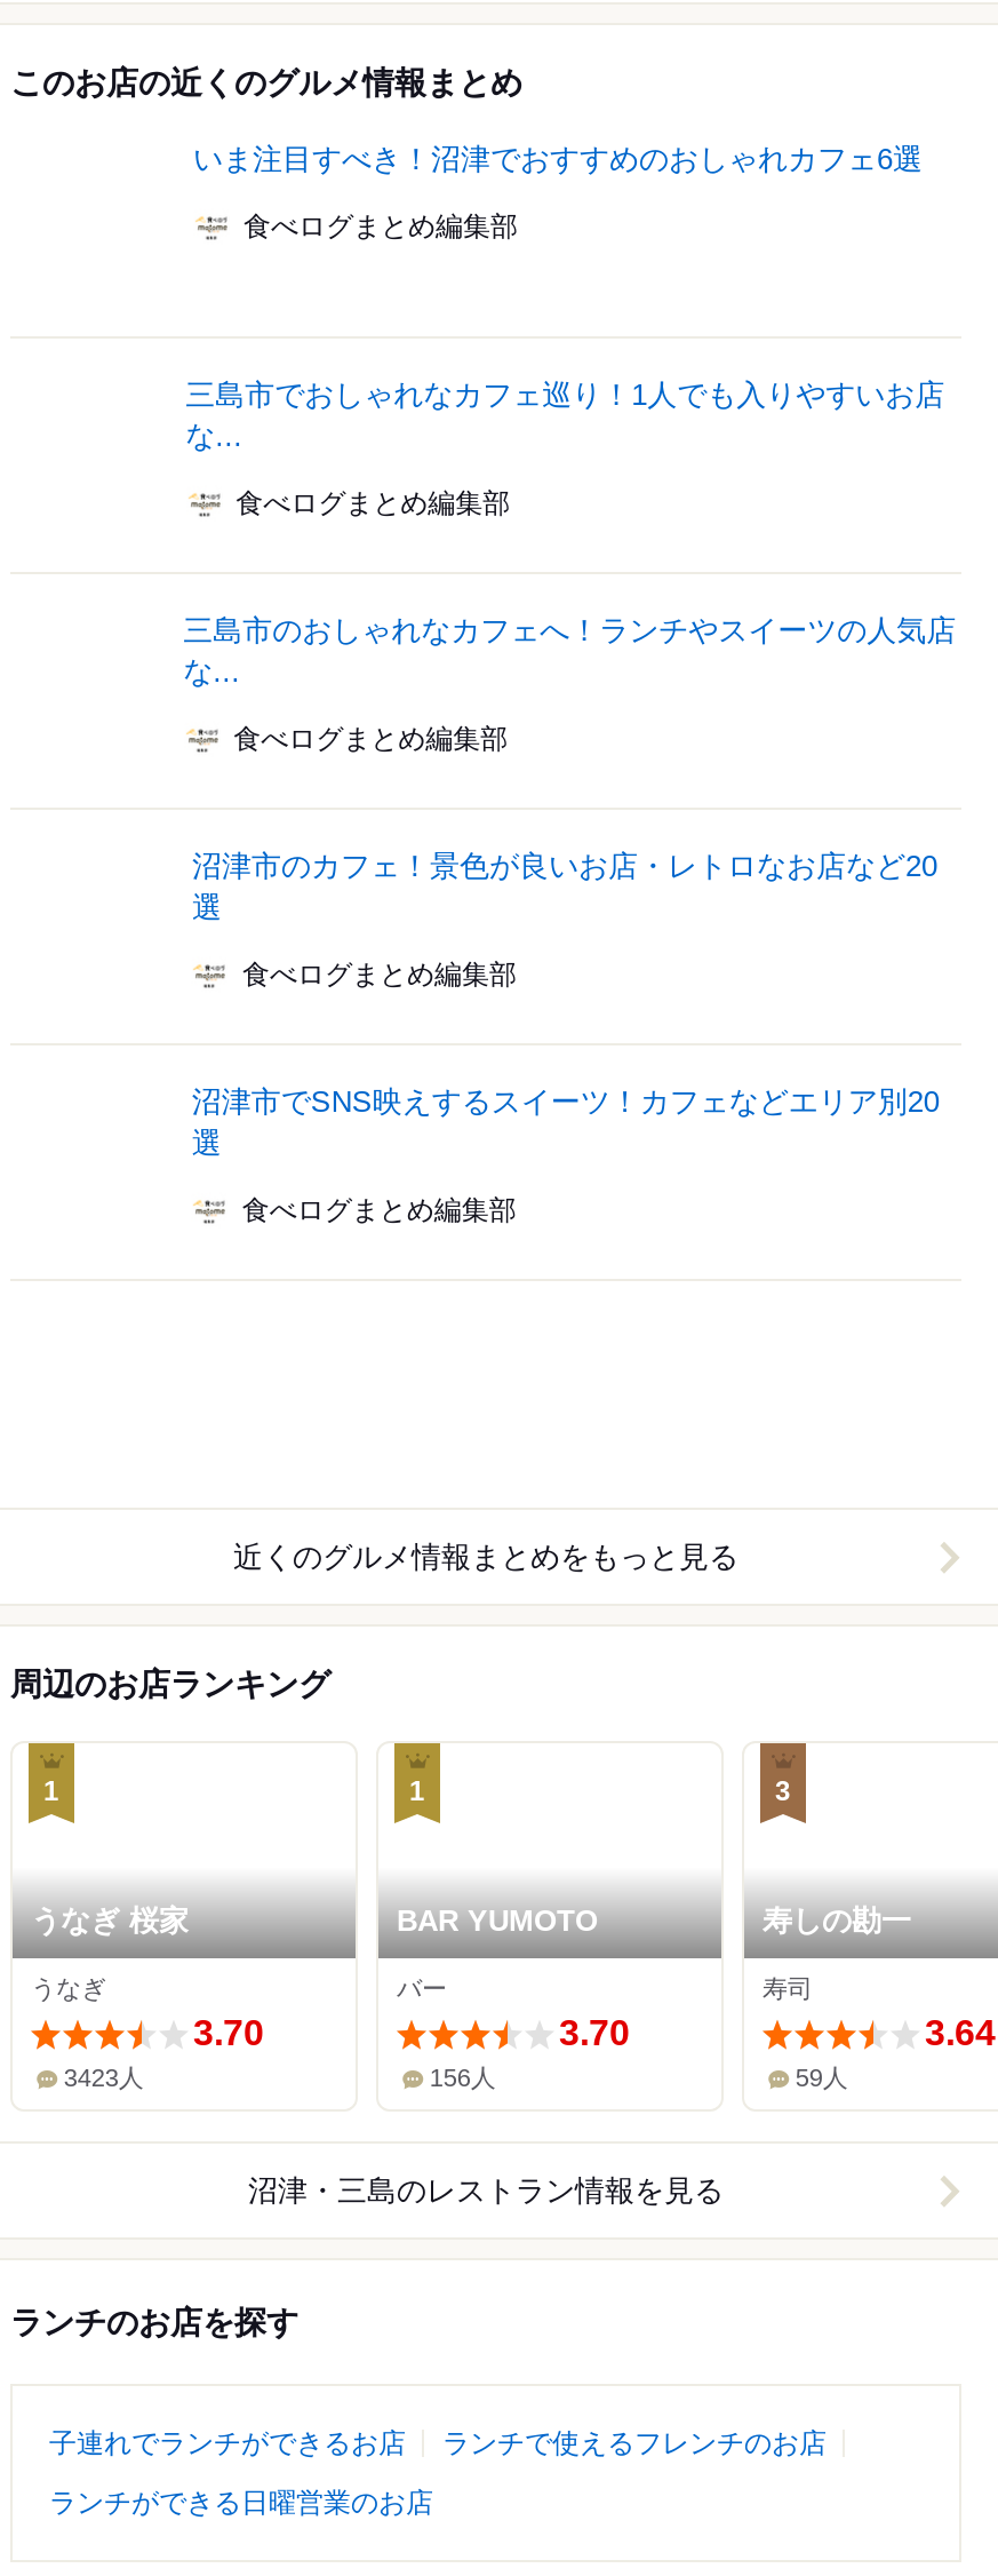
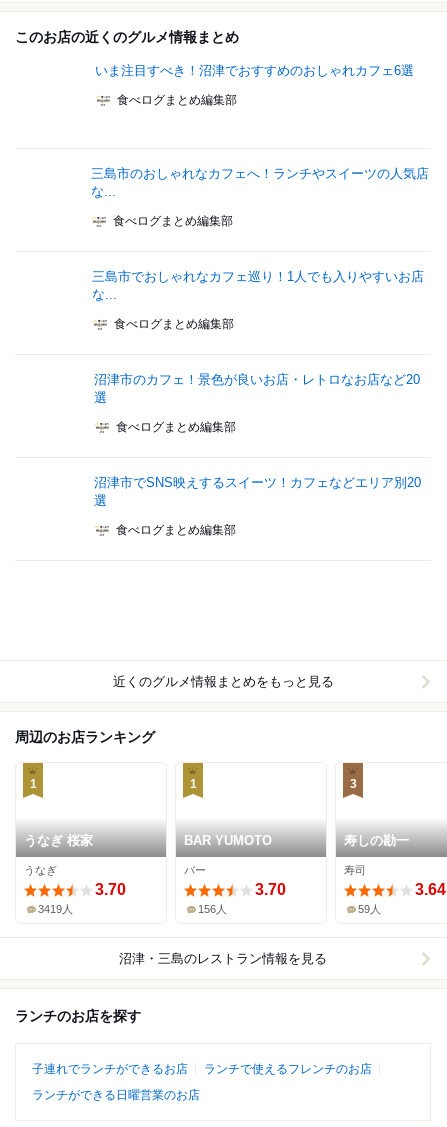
moved [185,378,944,412] -> [92,269,424,284]: 三島市でおしゃれなカフェ巡り！1人でも入りやすいお店
moved [183,614,956,648] -> [91,166,429,181]: 三島市のおしゃれなカフェへ！ランチやスイーツの人気店
[64,2064,144,2092] 3423人 -> [38,903,73,915] 3419人

